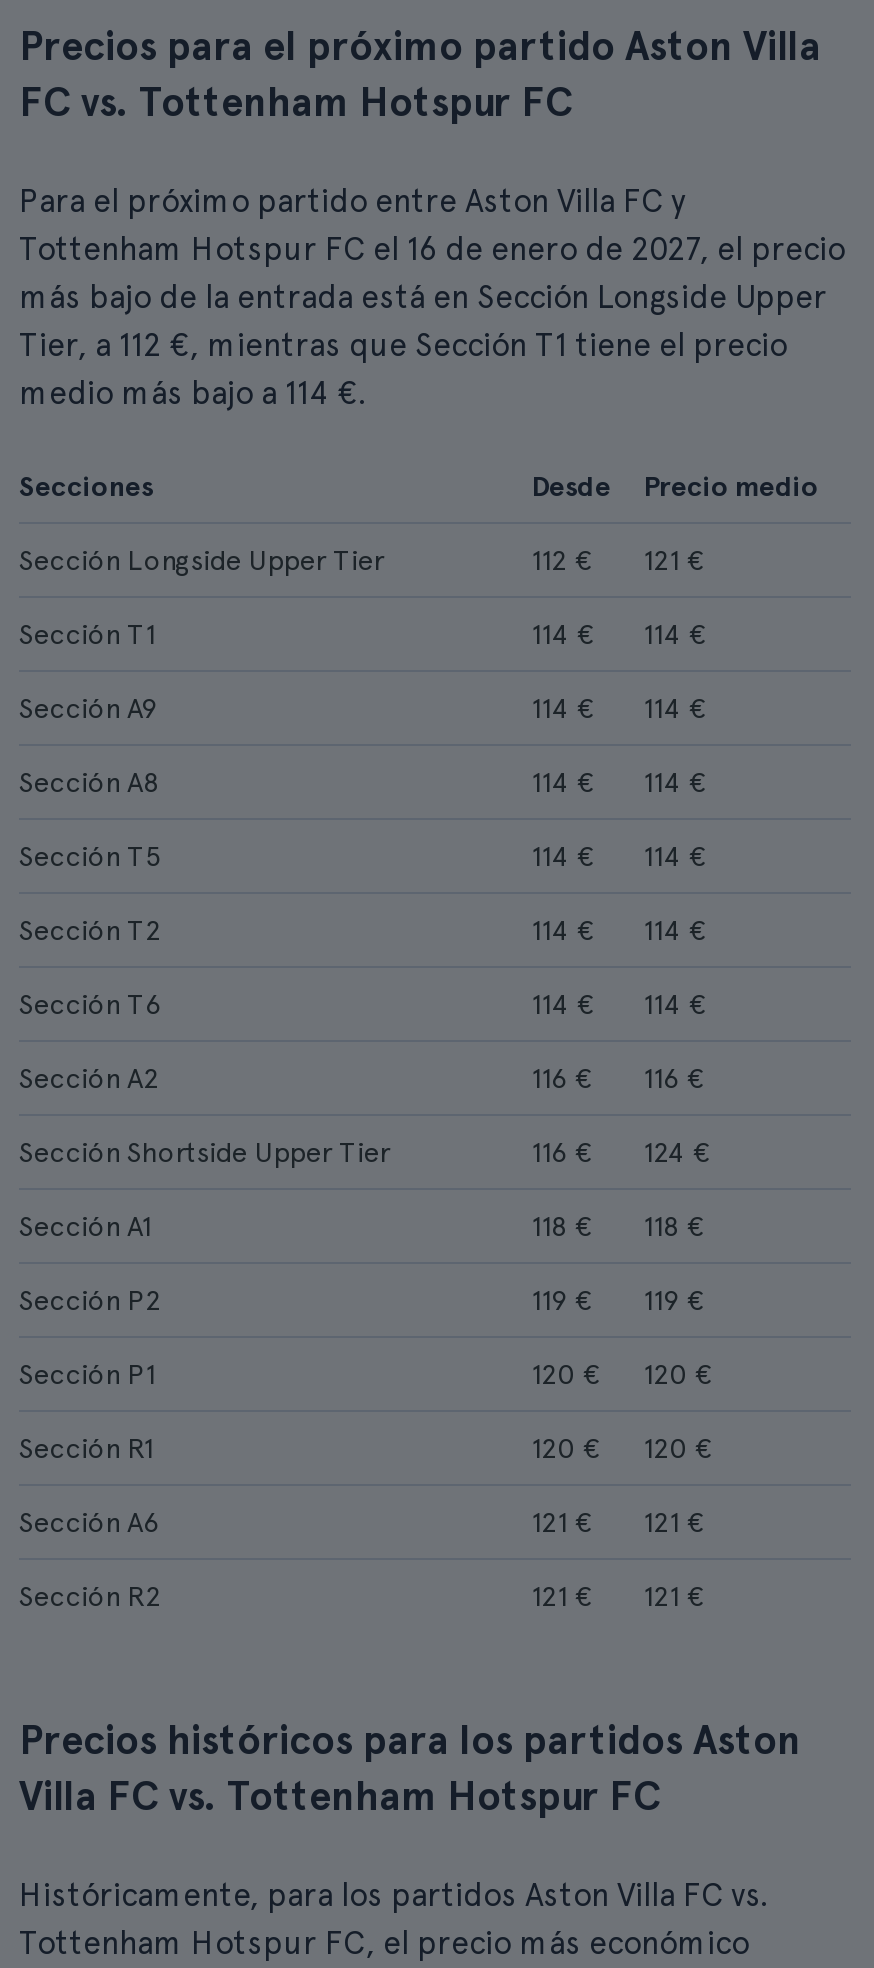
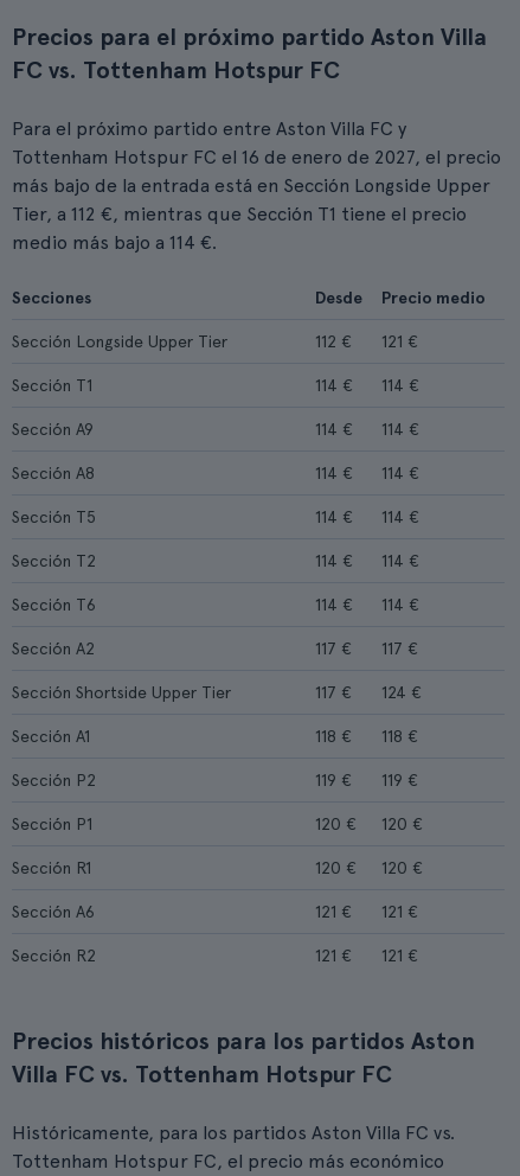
[531,1062,593,1094] 116 € -> [315,639,352,658] 117 €
[643,1062,705,1094] 116 € -> [381,639,418,658] 117 €
[531,1136,711,1168] 116 € 124 € -> [315,683,422,702] 117 € 124 €

